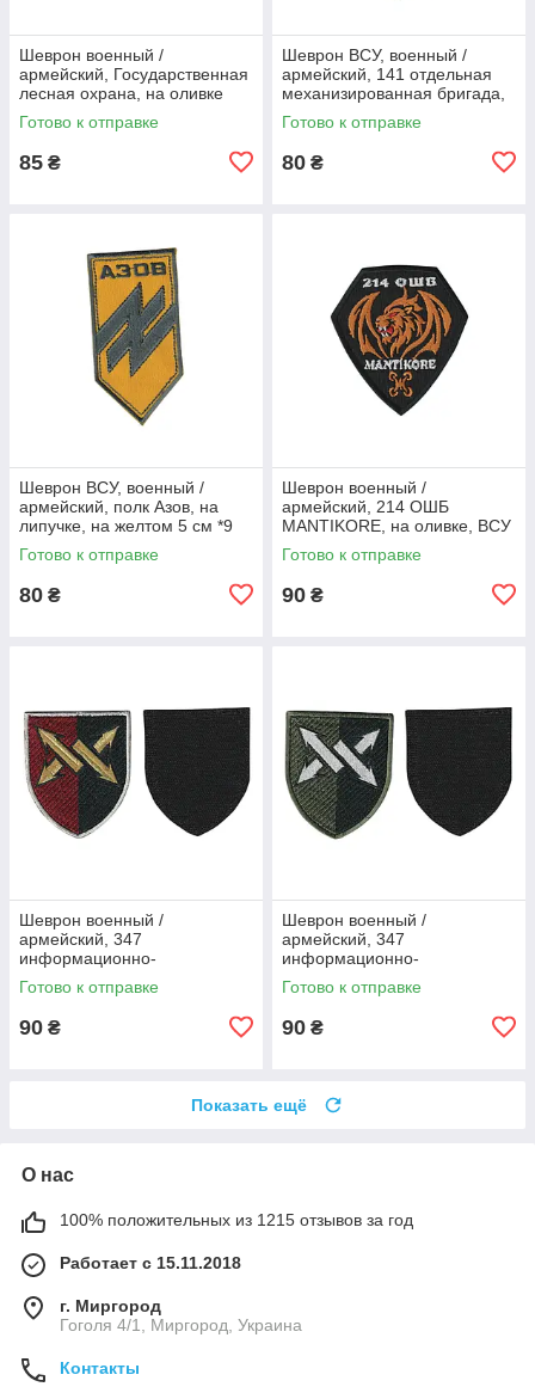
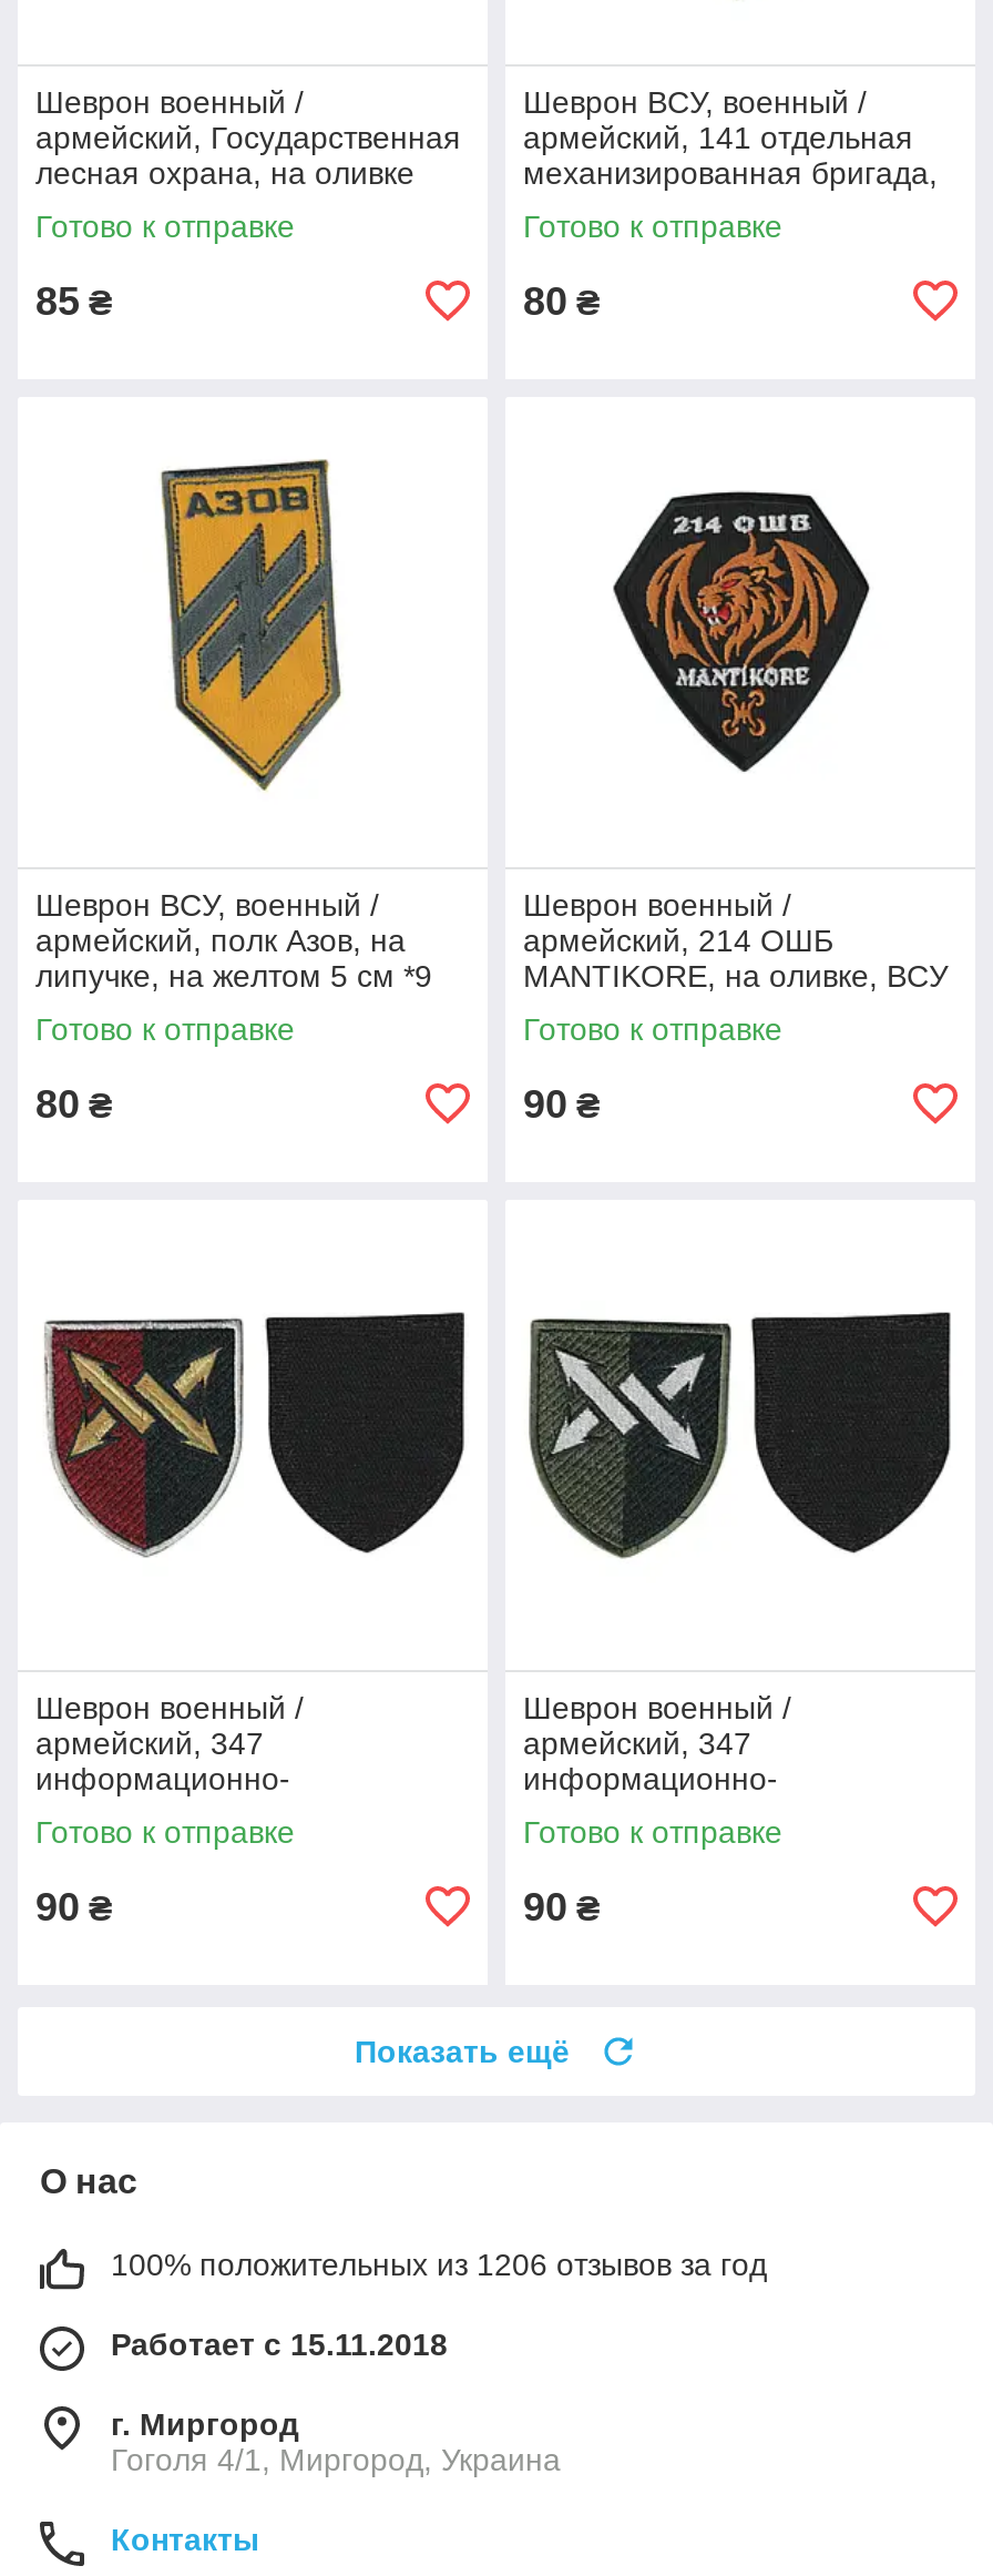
[60,1210,413,1229] 100% положительных из 1215 отзывов за год -> [111,2246,767,2282] 100% положительных из 1206 отзывов за год

